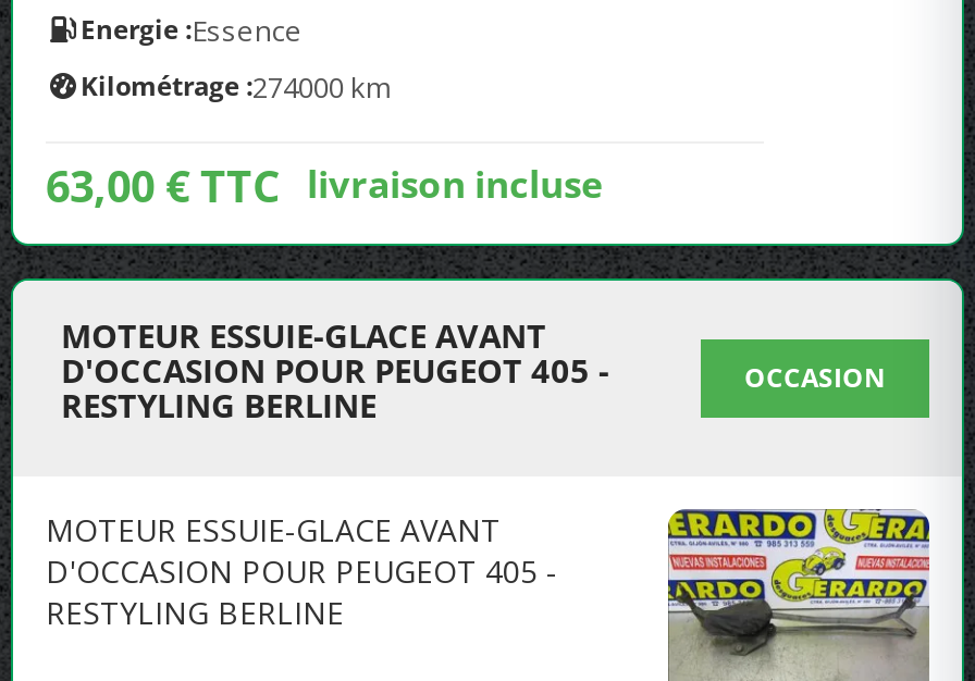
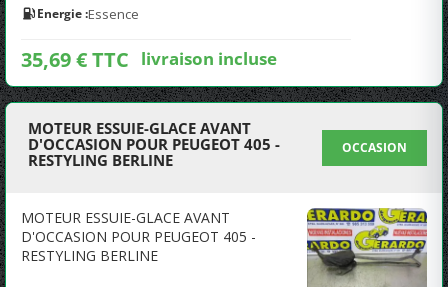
[46,67,603,215] Kilométrage : 274000 km | 63,00 € TTC livraison incluse -> [21,46,277,73] 35,69 € TTC livraison incluse

